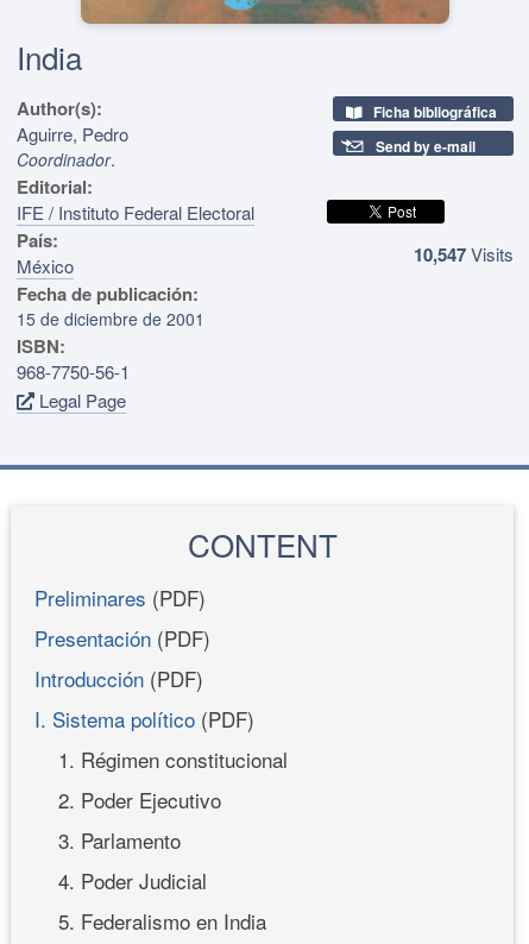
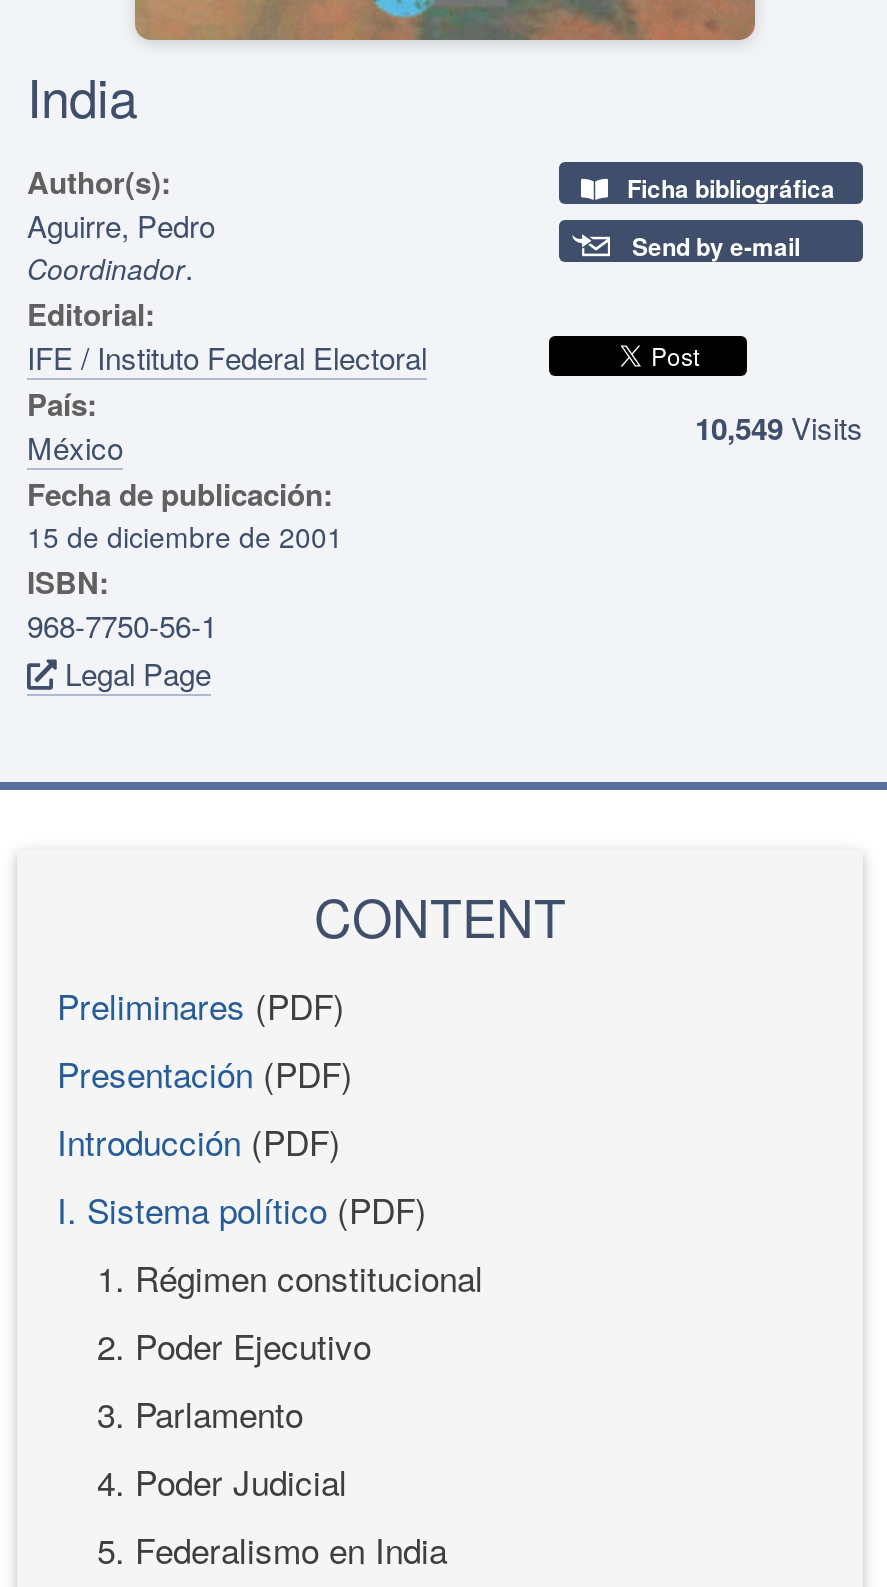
[414,241,514,267] 10,547 Visits -> [695,405,863,449] 10,549 Visits

